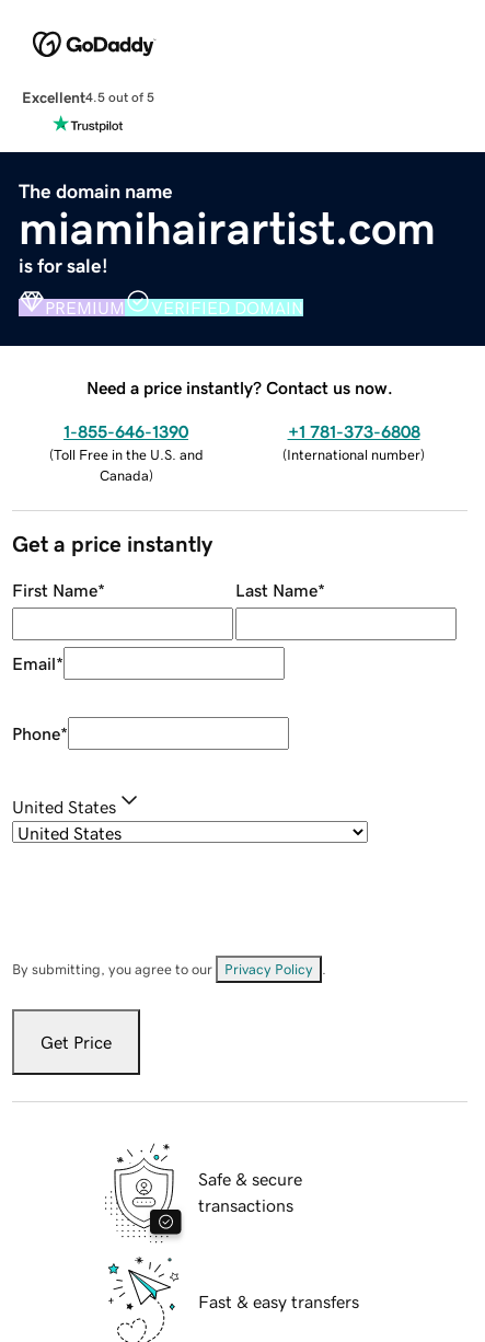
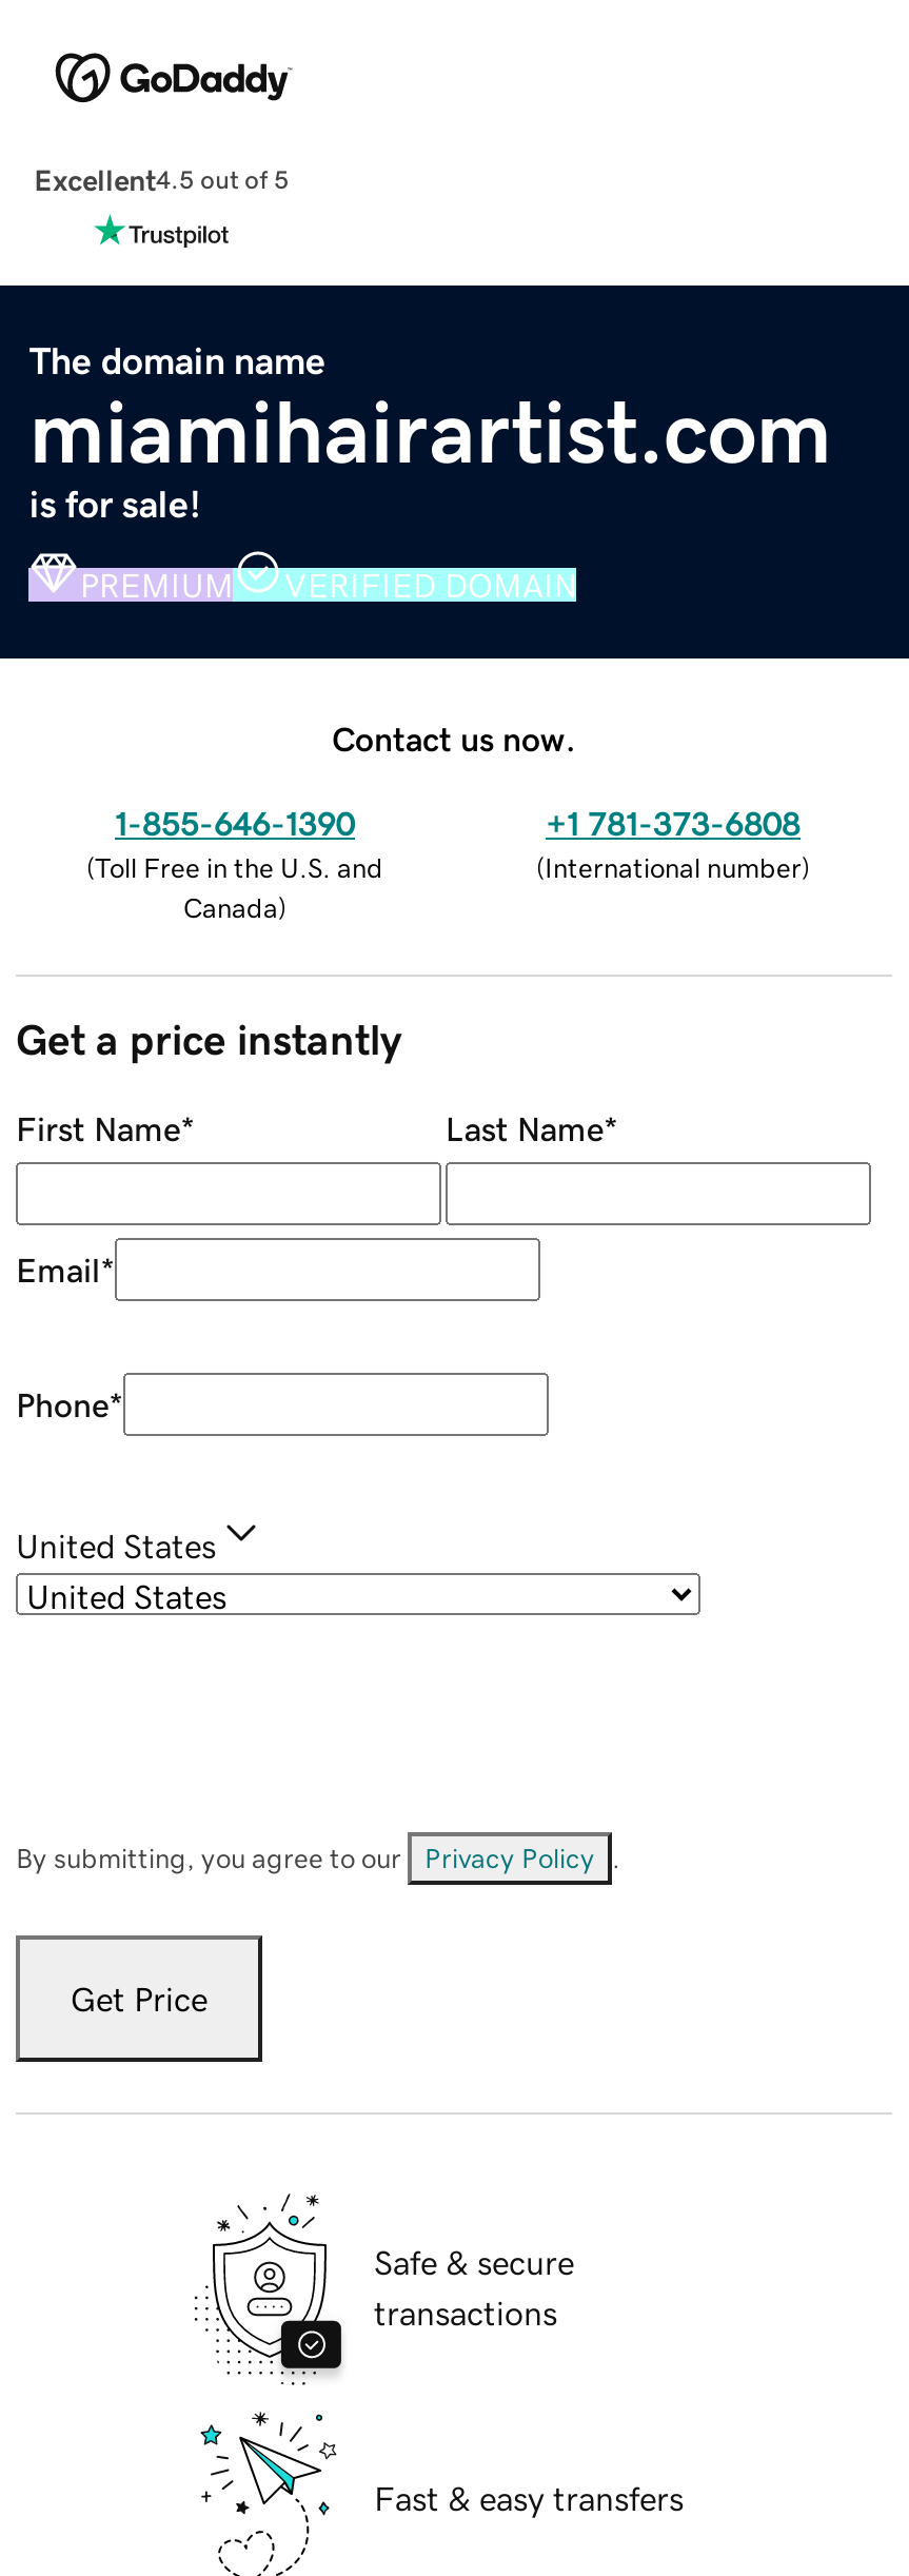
[86,378,393,396] Need a price instantly? Contact us now. -> [332,721,576,755] Contact us now.

